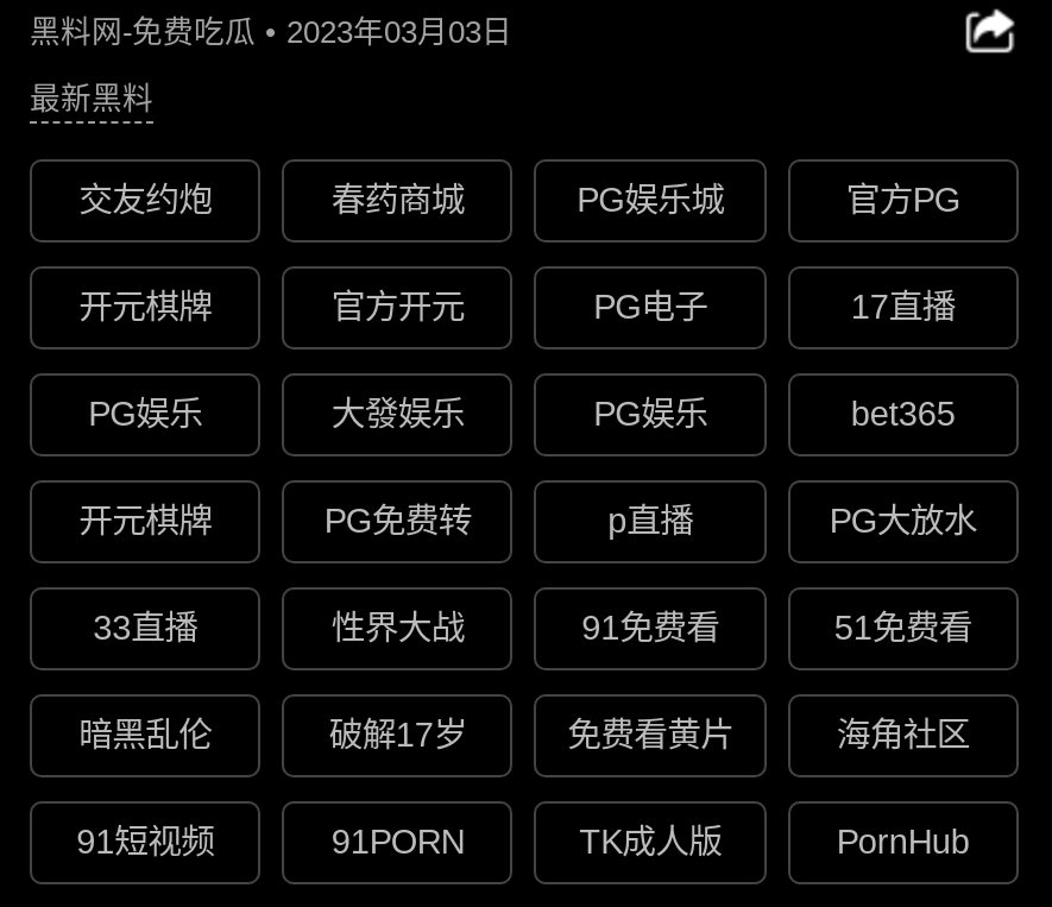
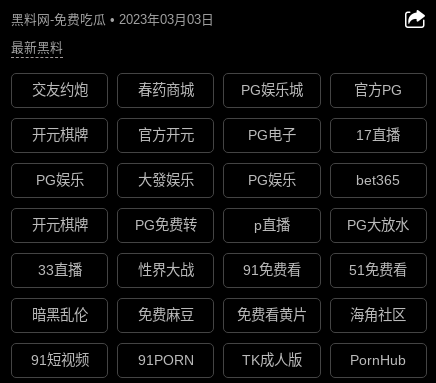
[329,717,467,755] 破解17岁 -> [138,307,194,323] 免费麻豆

